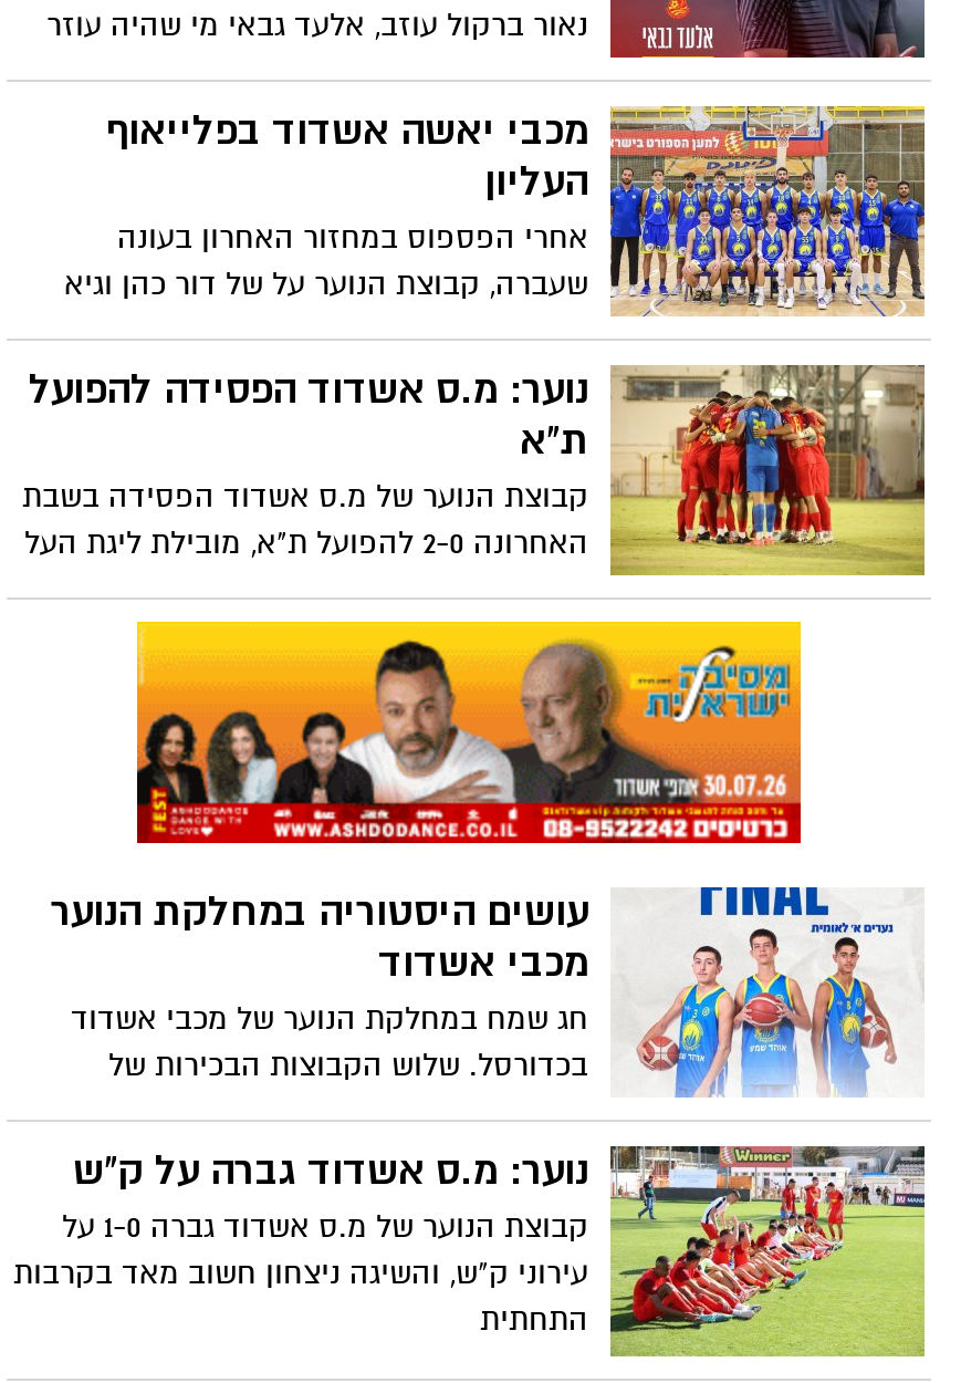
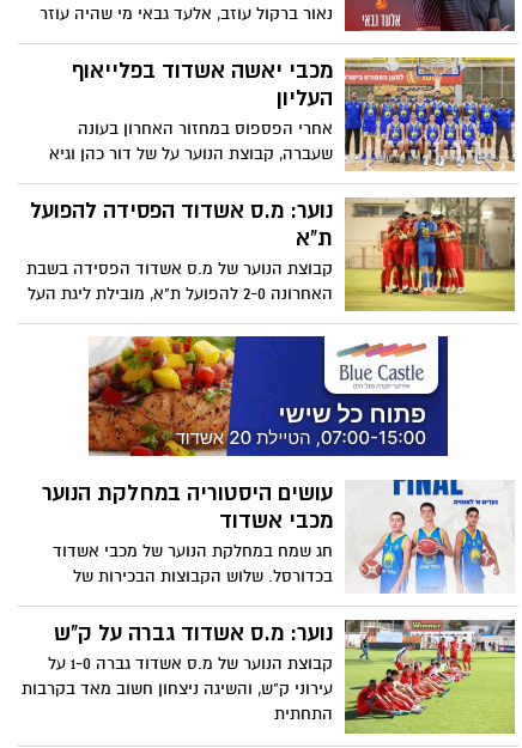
[135,620,803,845] [image] -> [87,335,449,457] [image]

